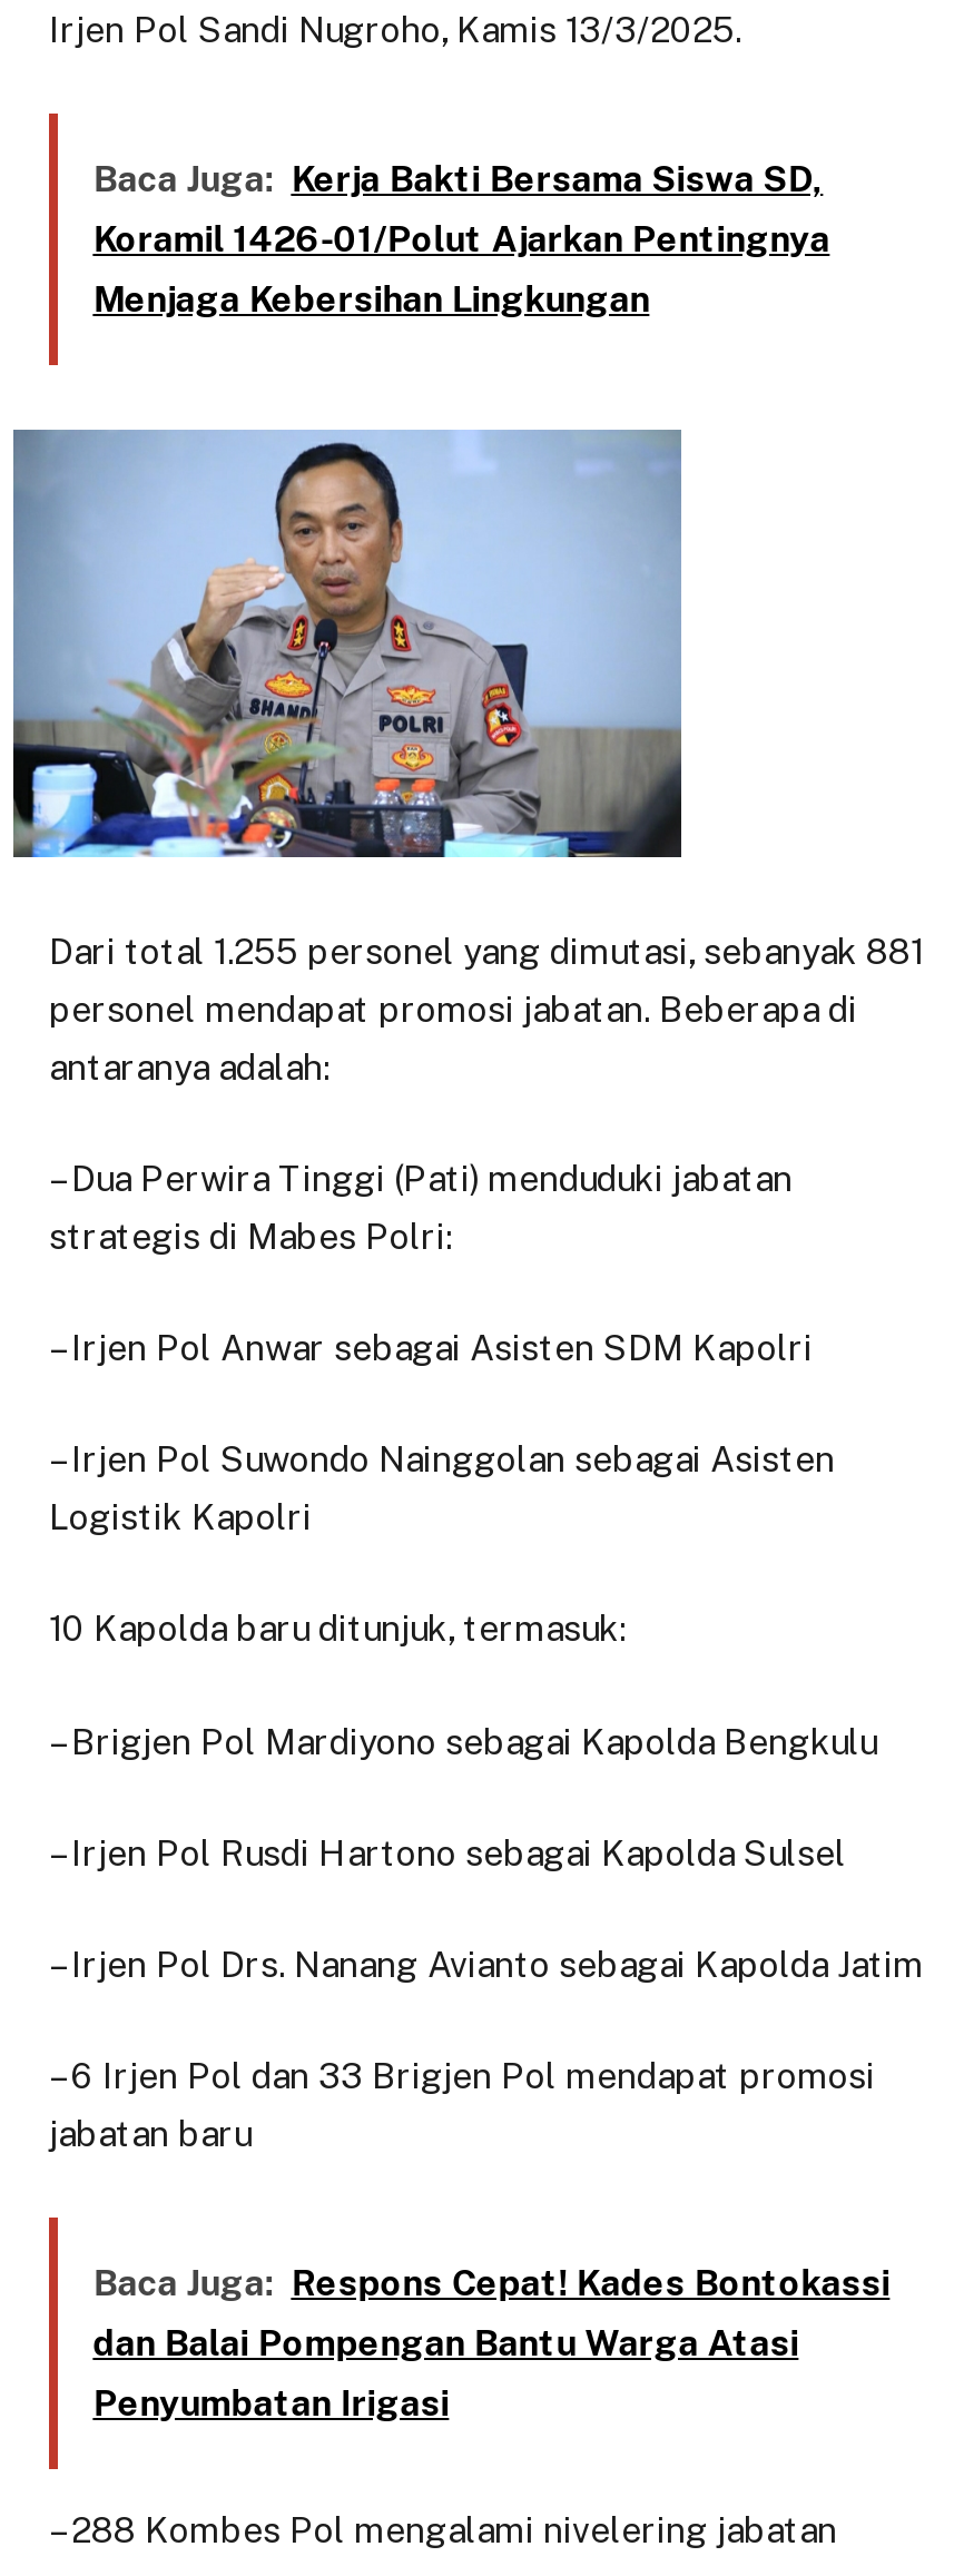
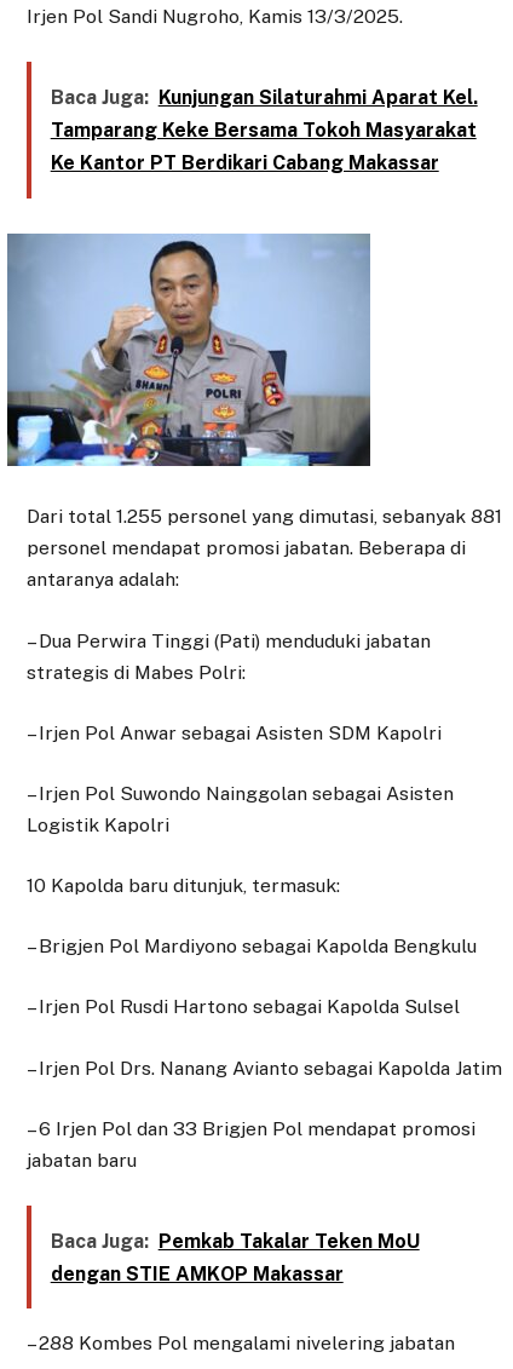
[93,158,830,321] Baca Juga: Kerja Bakti Bersama Siswa SD, | Koramil 1426-01/Polut Ajarkan Pentingnya | Menjaga Kebersihan Lingkungan -> [50,86,478,174] Baca Juga: Kunjungan Silaturahmi Aparat Kel. | Tamparang Keke Bersama Tokoh Masyarakat | Ke Kantor PT Berdikari Cabang Makassar
[93,2262,890,2424] Baca Juga: Respons Cepat! Kades Bontokassi | dan Balai Pompengan Bantu Warga Atasi | Penyumbatan Irigasi -> [50,1229,419,1285] Baca Juga: Pemkab Takalar Teken MoU | dengan STIE AMKOP Makassar

